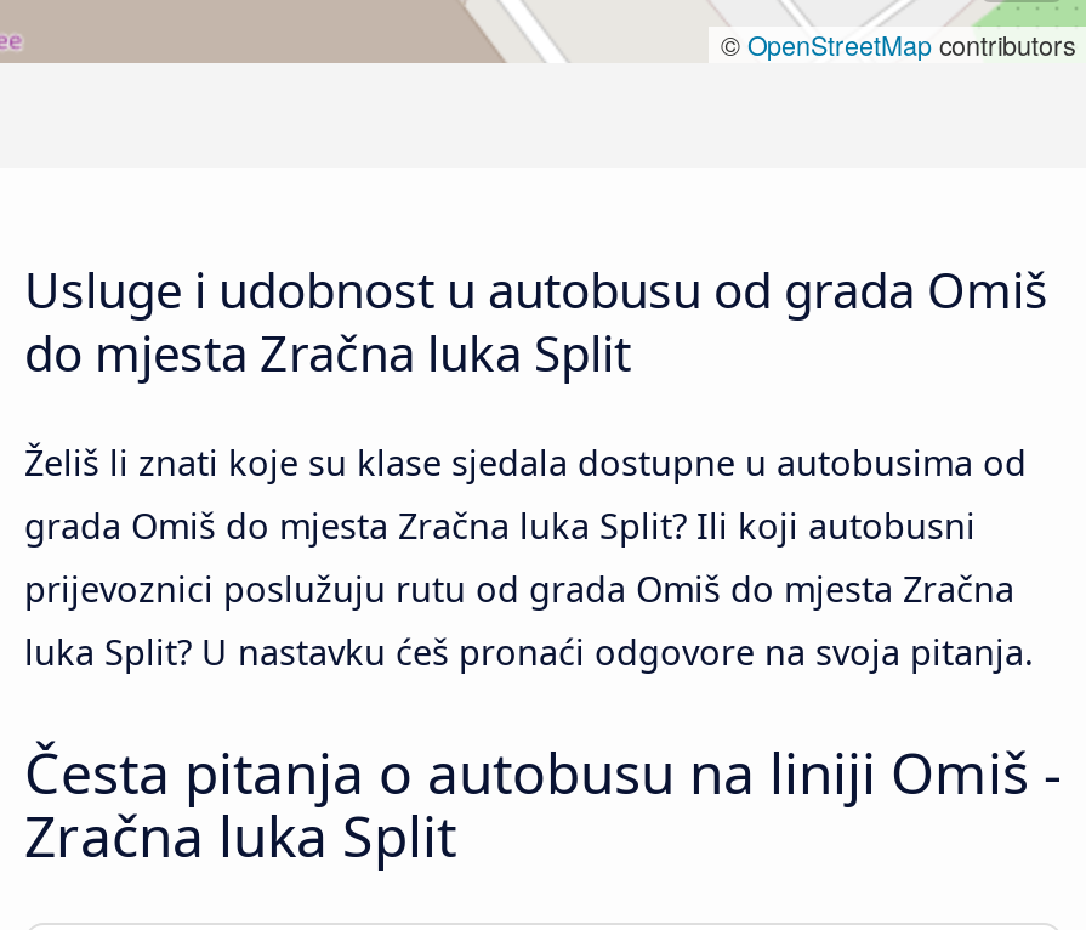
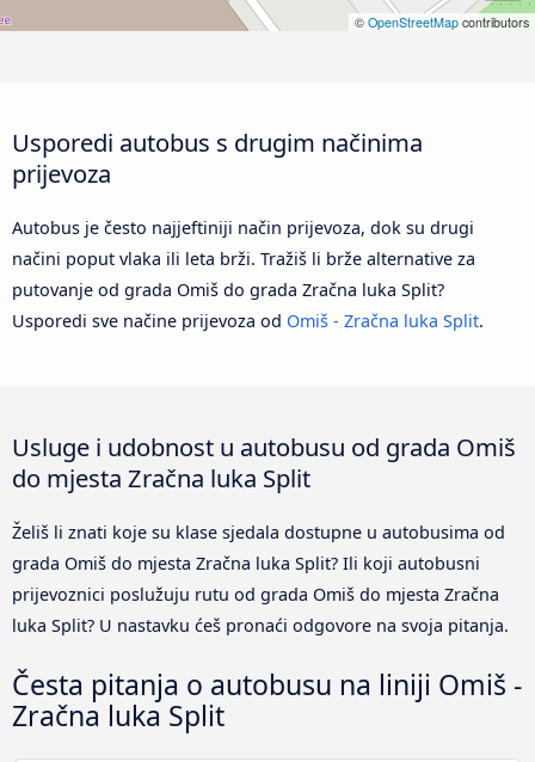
none -> [12,125,484,332] Usporedi autobus s drugim načinima | prijevoza | Autobus je često najjeftiniji način prijevoza, dok su drugi | načini poput vlaka ili leta brži. Tražiš li brže alternative za | putovanje od grada Omiš do grada Zračna luka Split? | Usporedi sve načine prijevoza od Omiš - Zračna luka Split.

